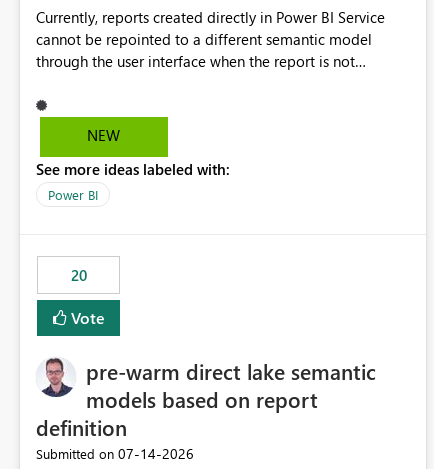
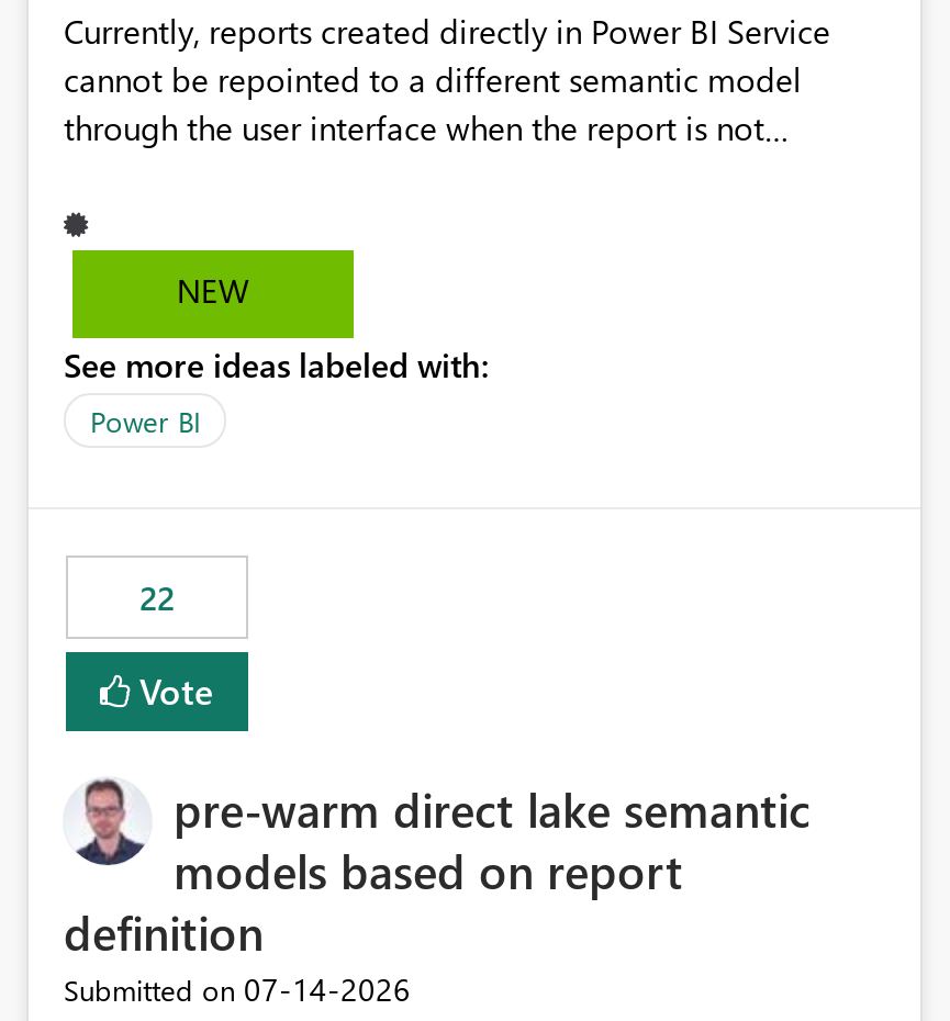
[70,265,86,285] 20 -> [139,576,175,620] 22

